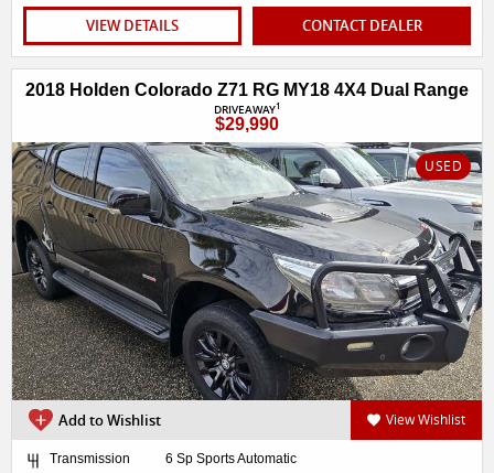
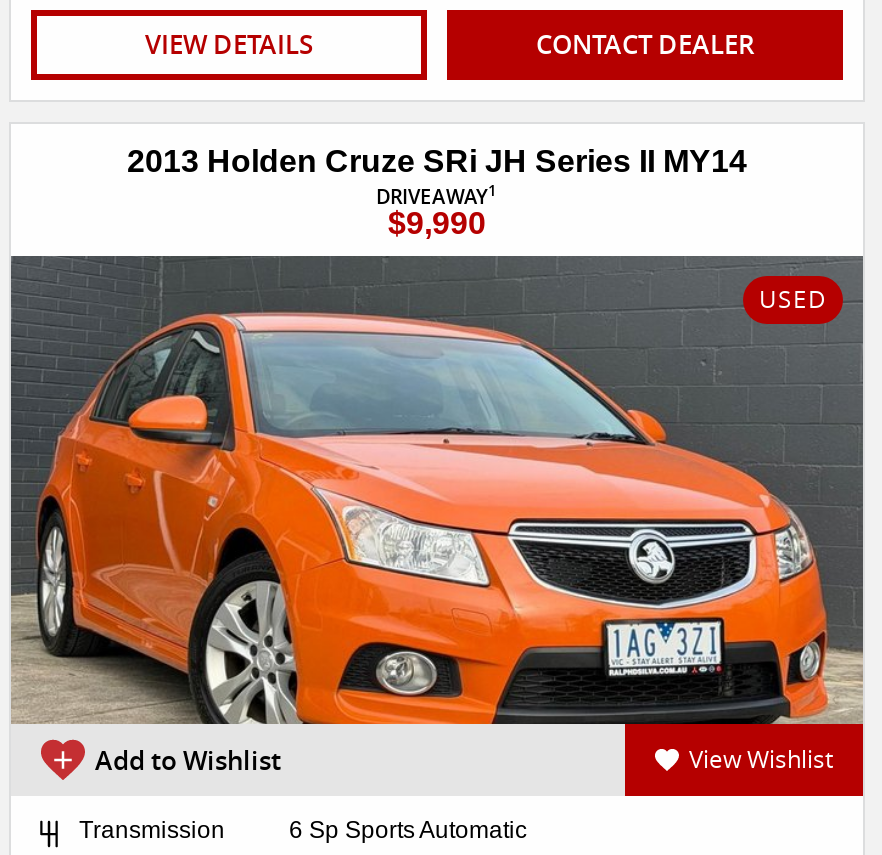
[25,80,469,99] 2018 Holden Colorado Z71 RG MY18 4X4 Dual Range -> [127,144,747,178] 2013 Holden Cruze SRi JH Series II MY14
[215,114,279,133] $29,990 -> [388,206,486,240] $9,990
[12,142,482,401] [image] -> [11,254,865,726] [image]

